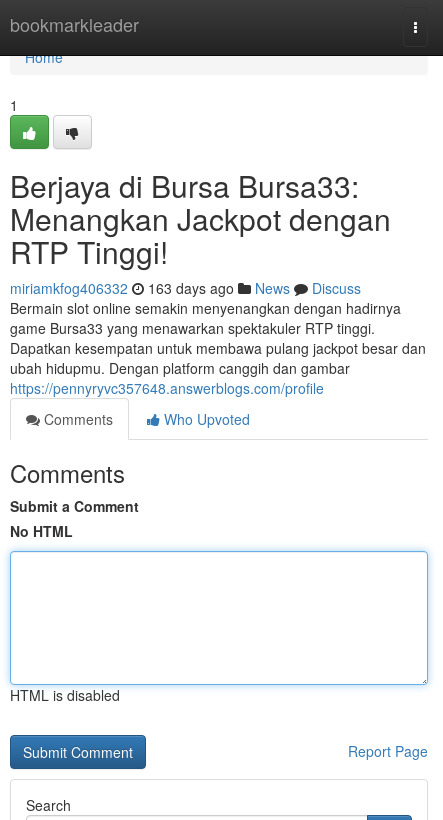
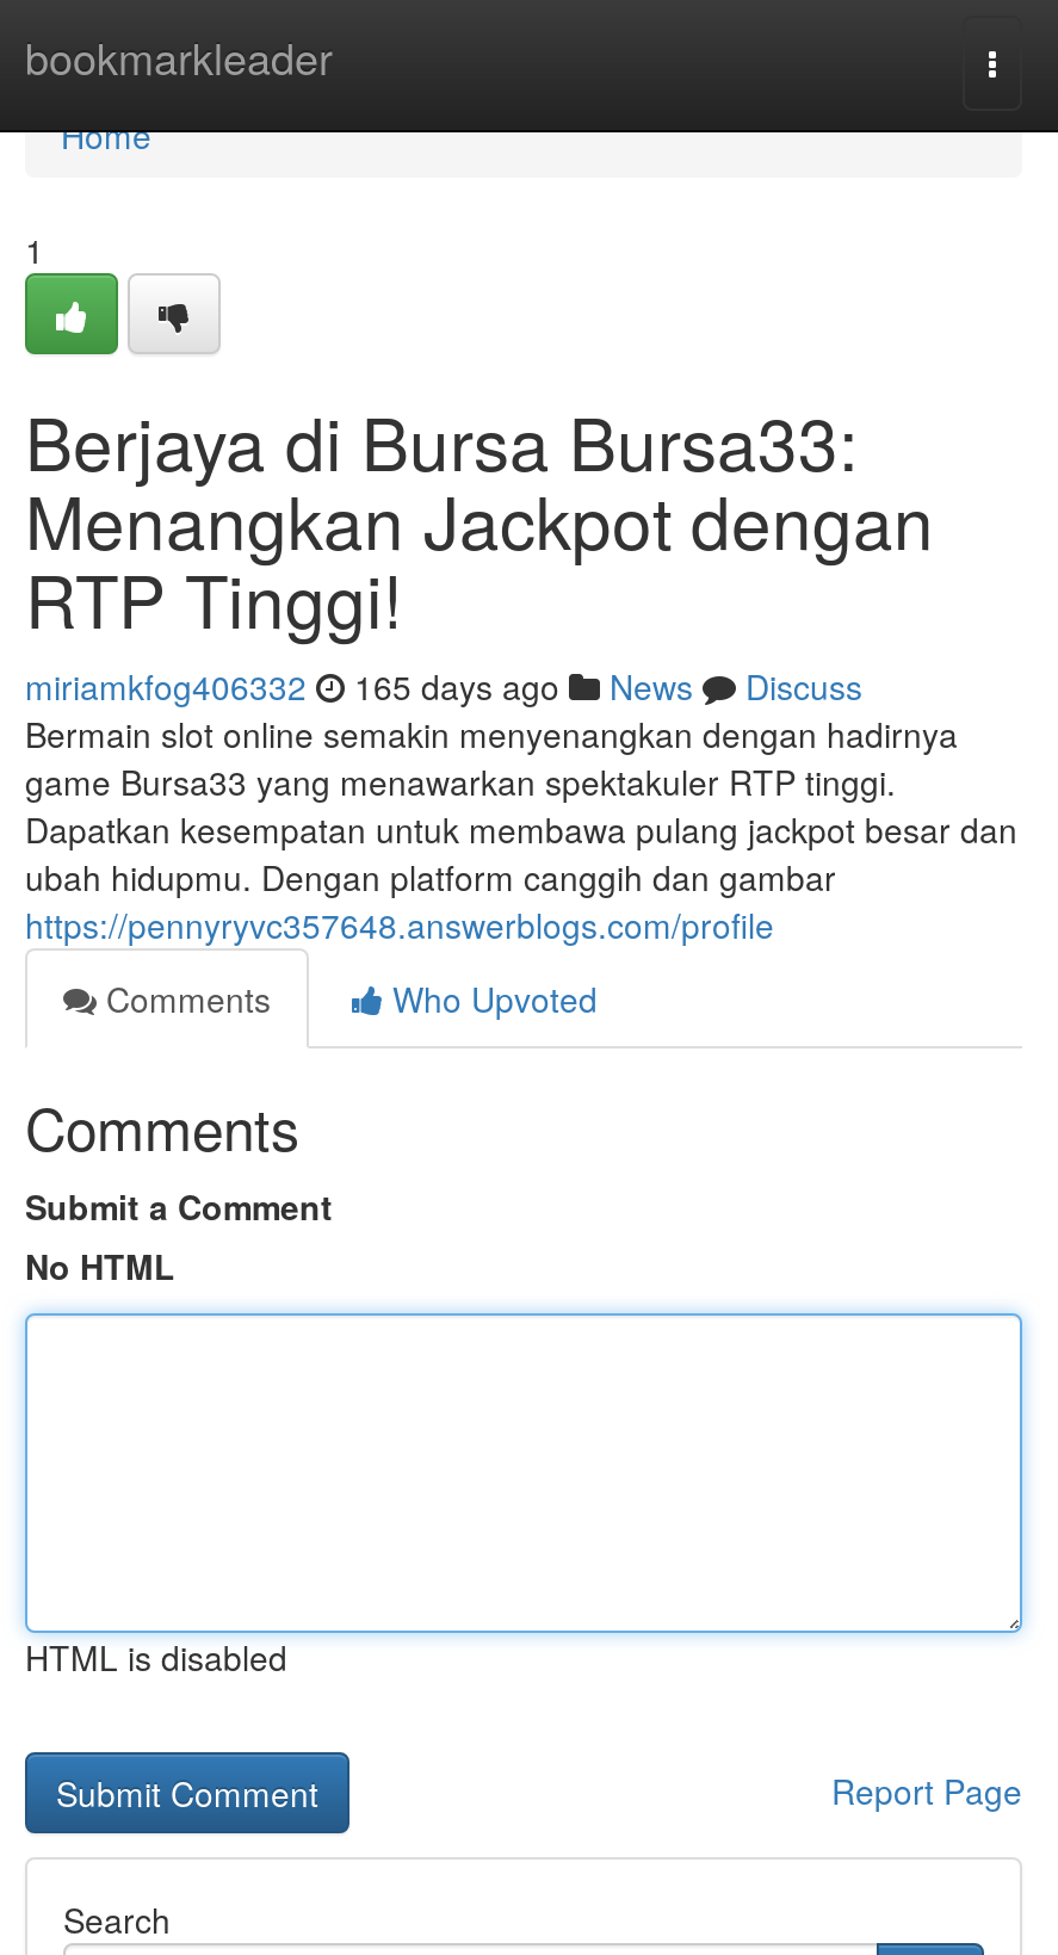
[10,278,361,298] miriamkfog406332 163 days ago News Discuss -> [25,662,862,710] miriamkfog406332 165 days ago News Discuss

